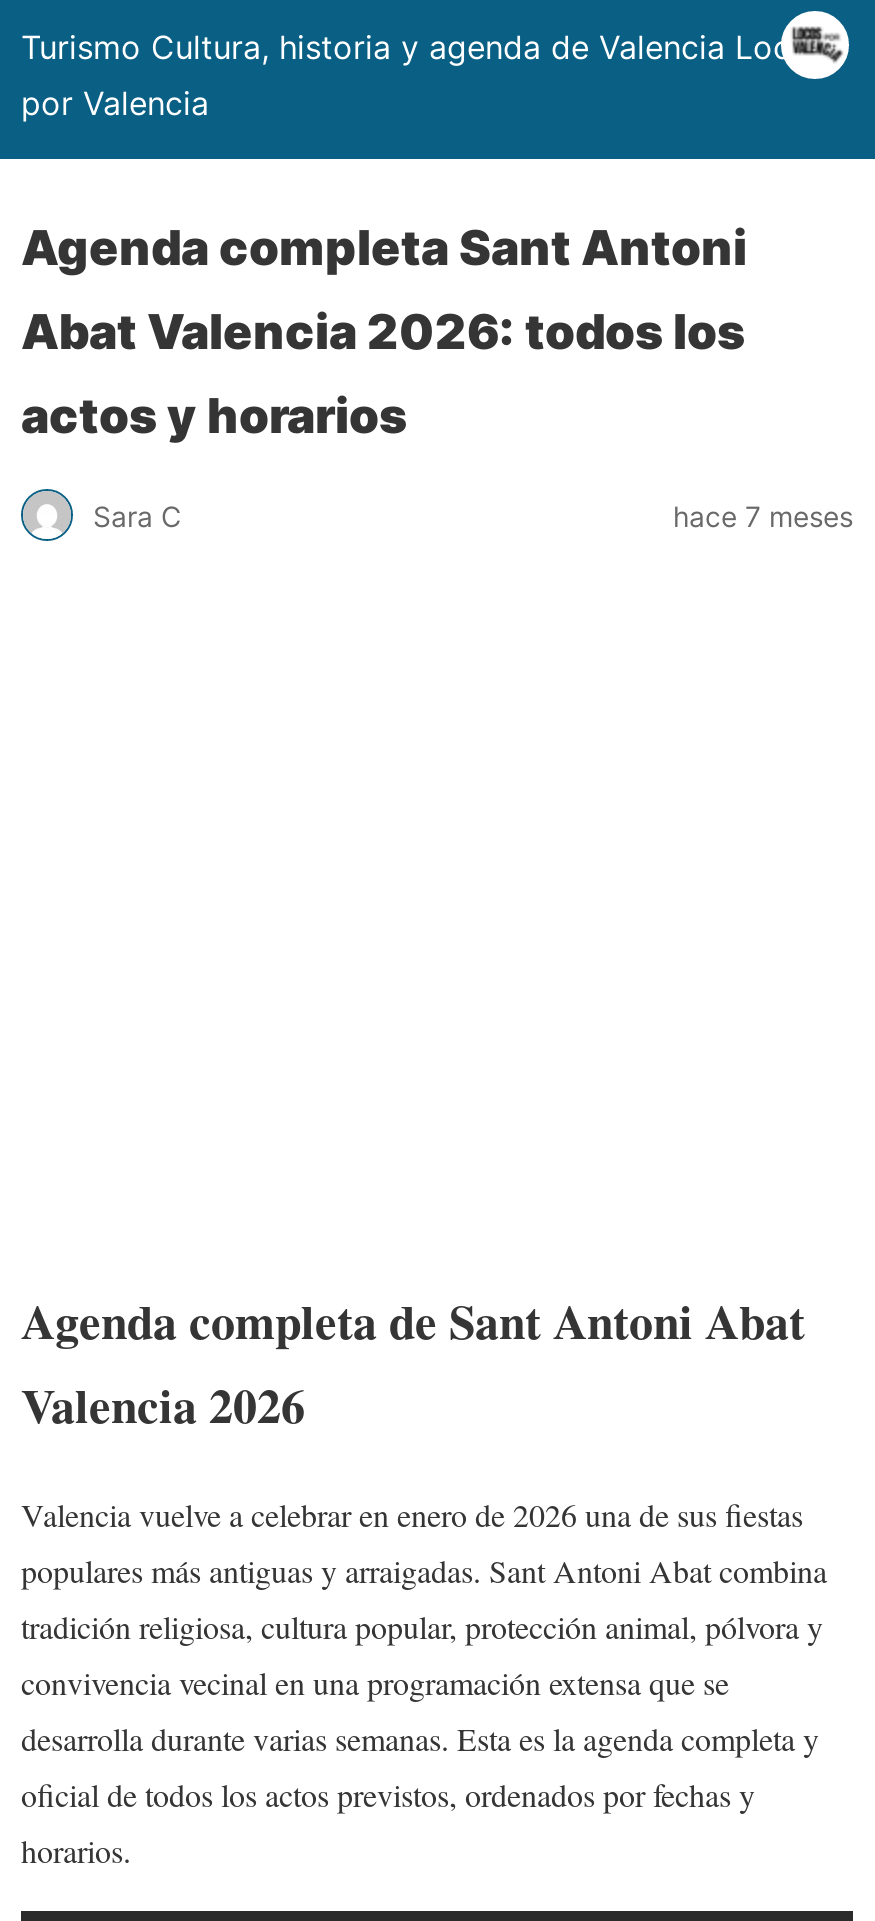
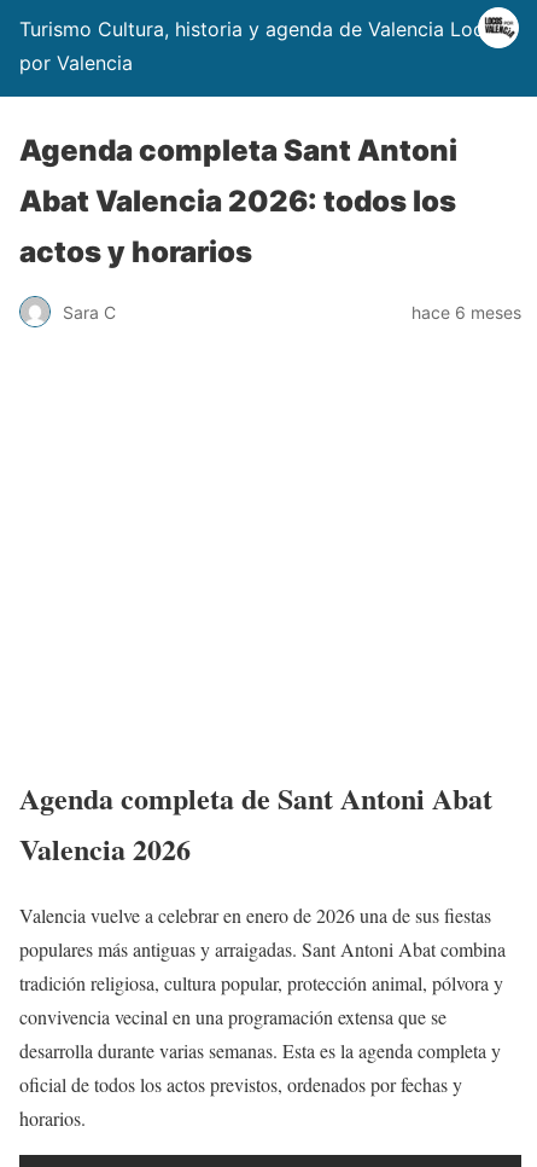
[673,498,853,532] hace 7 meses -> [411,301,521,322] hace 6 meses

